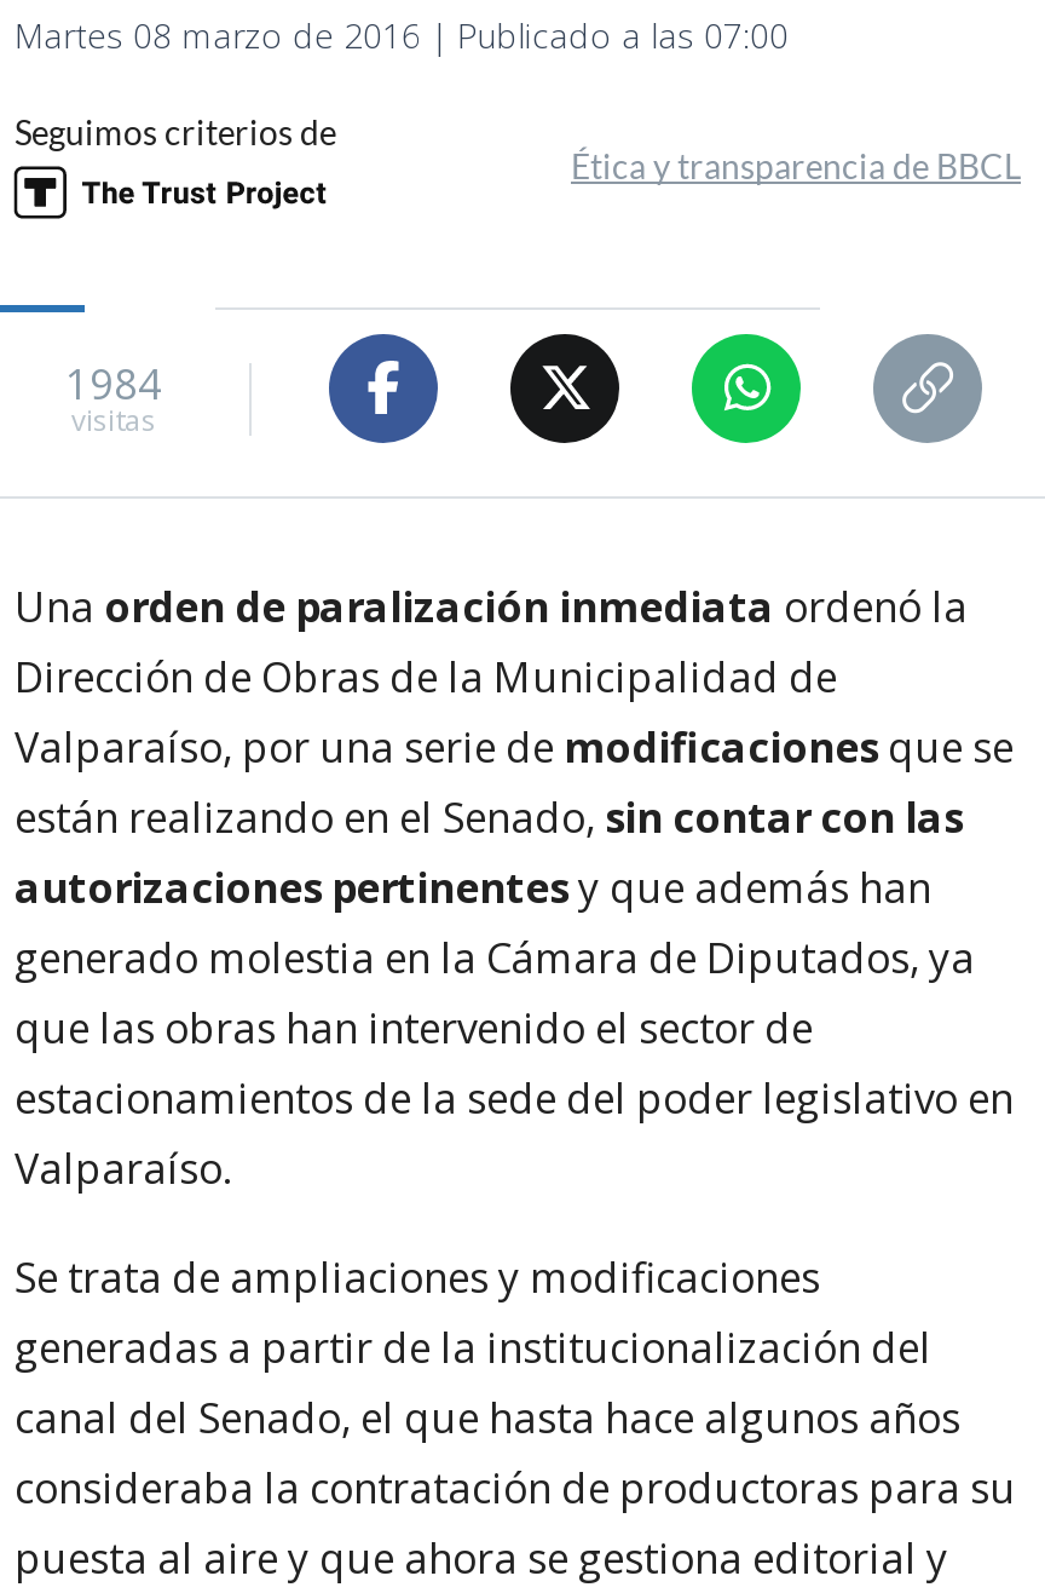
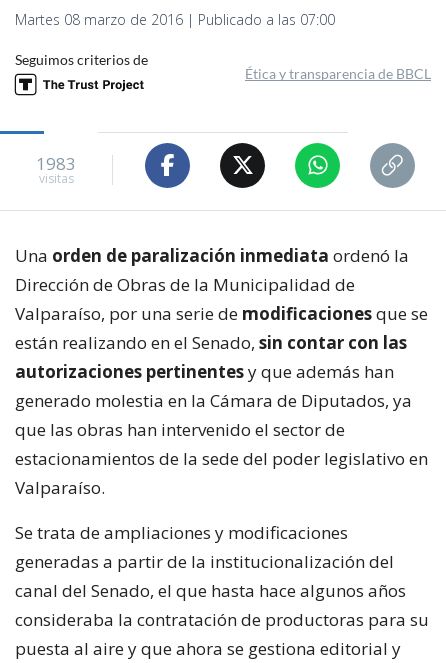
[65,357,162,412] 1984 -> [36,152,76,175] 1983

